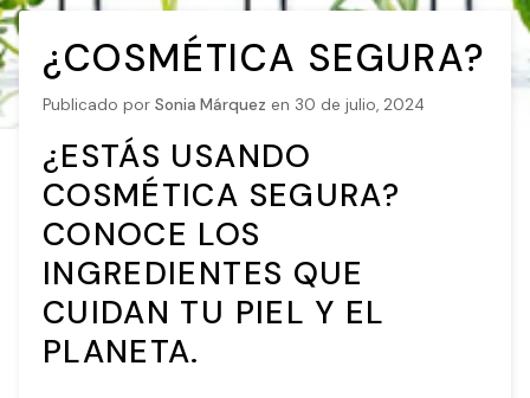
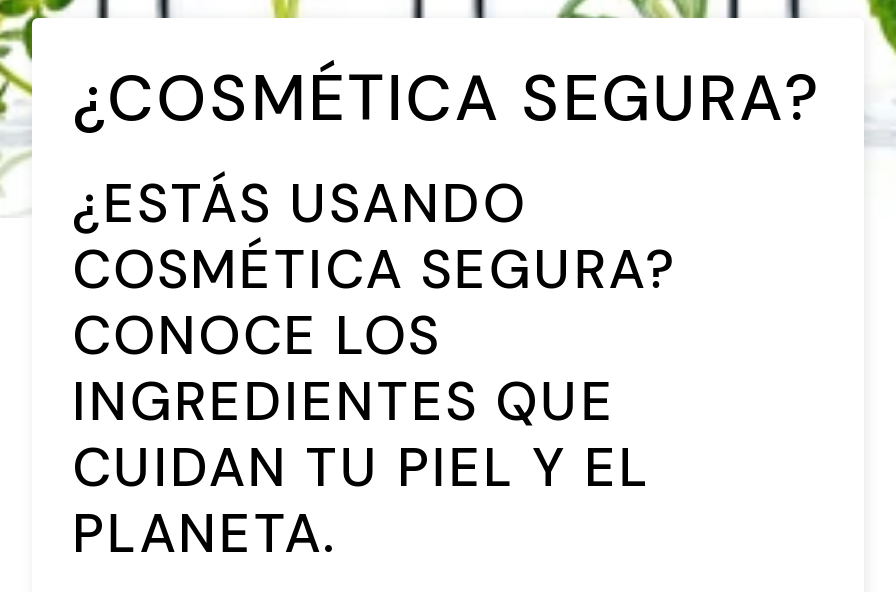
[43,95,425,115] Publicado por Sonia Márquez en 30 de julio, 2024 -> none

